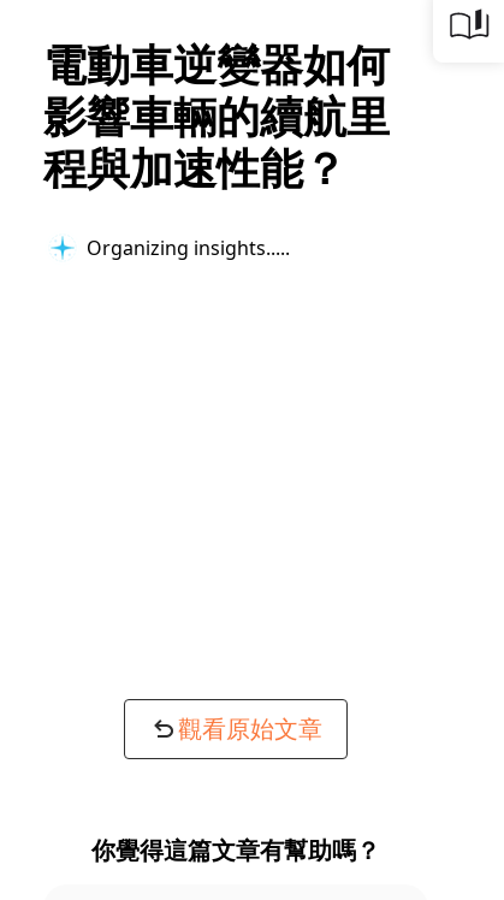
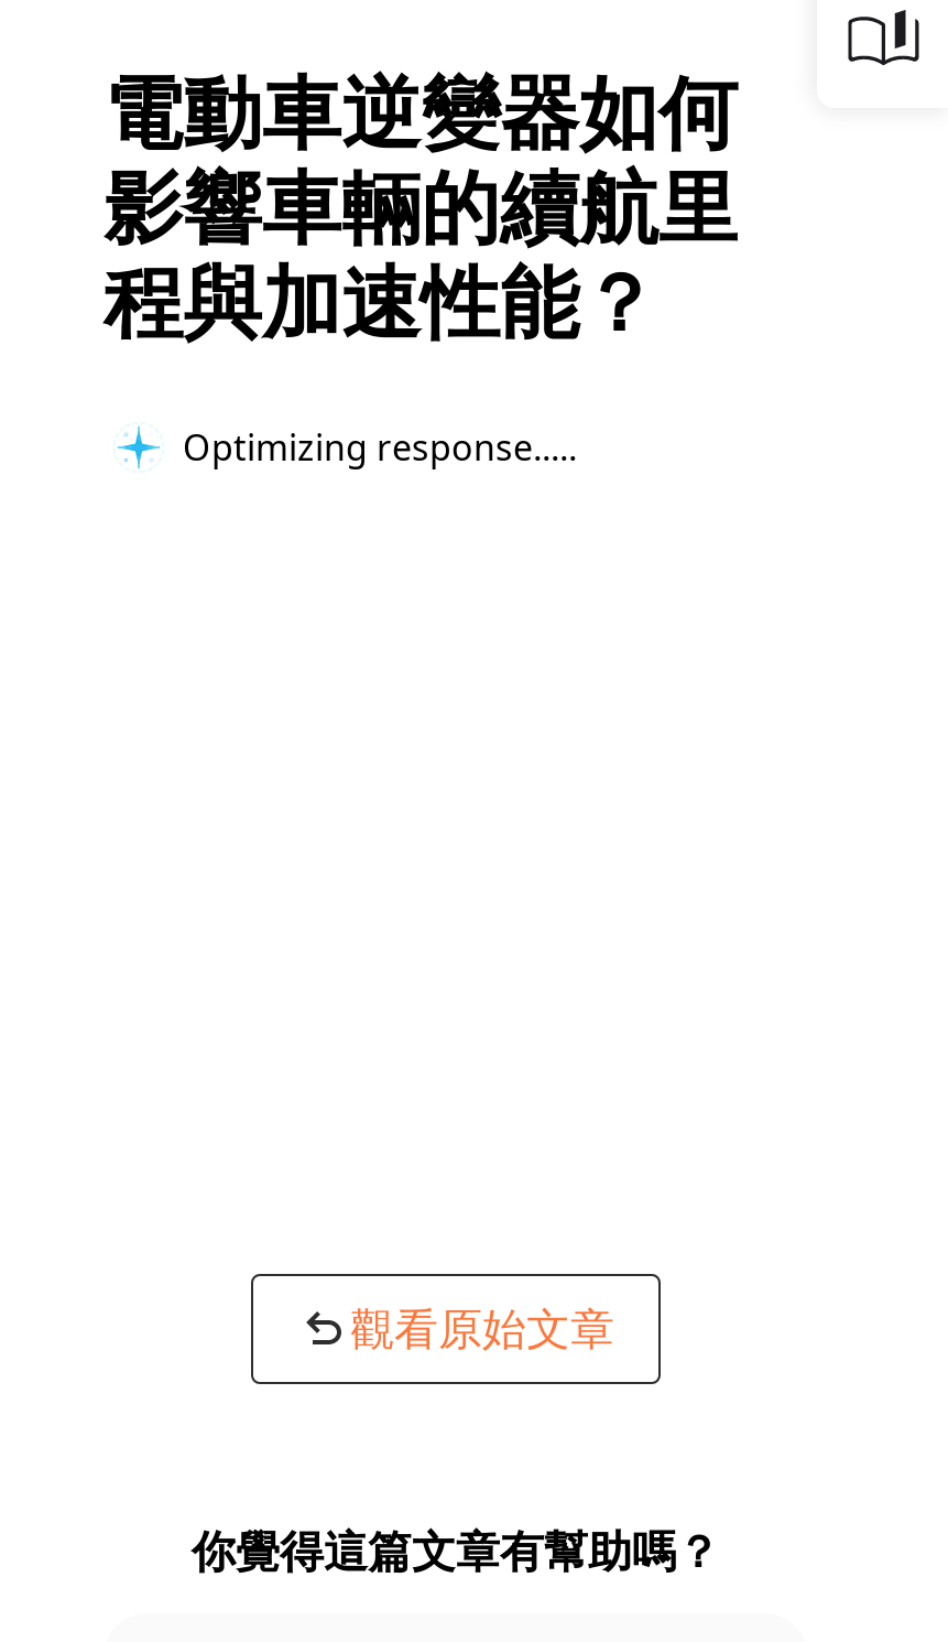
[87,234,280,260] Organizing insights... -> [183,422,559,471] Optimizing response...

